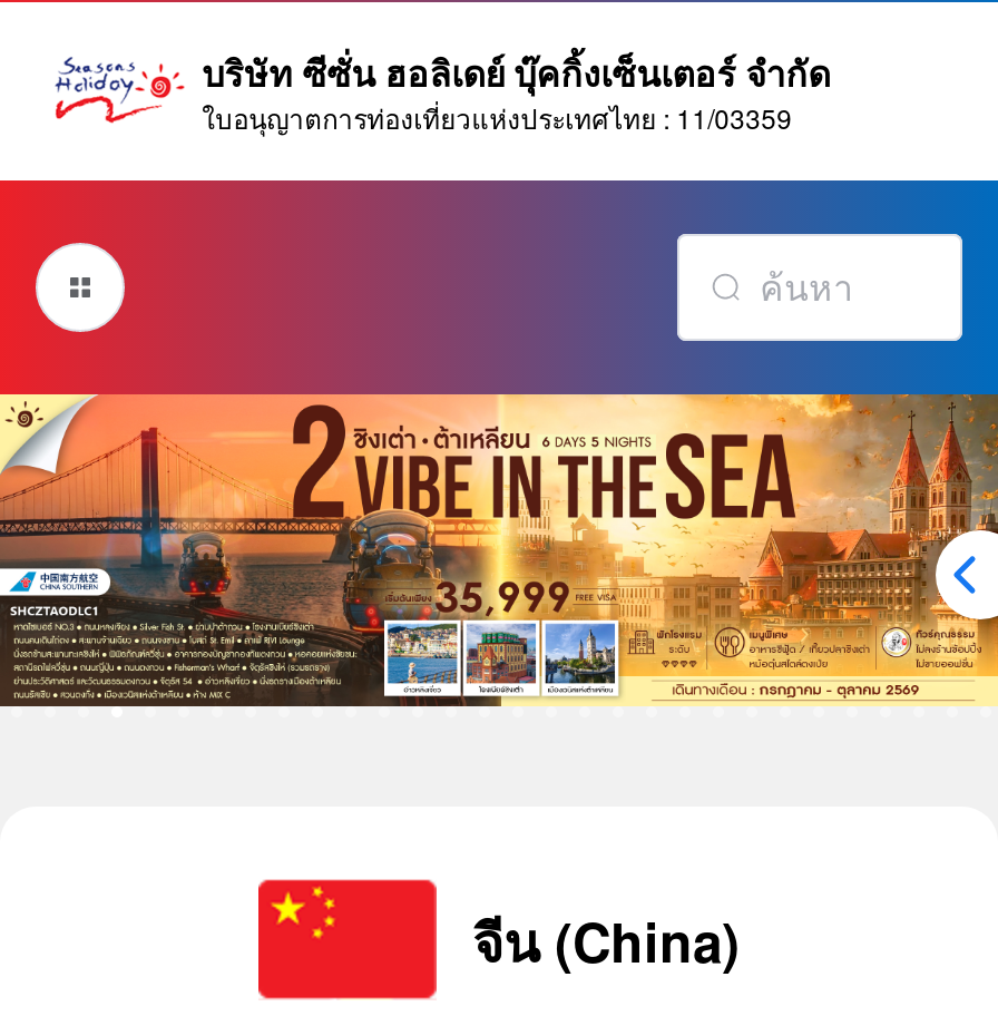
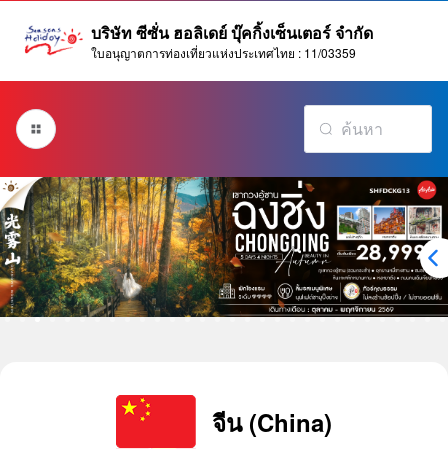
[7,392,991,709] [image] -> [3,176,445,318] [image]

